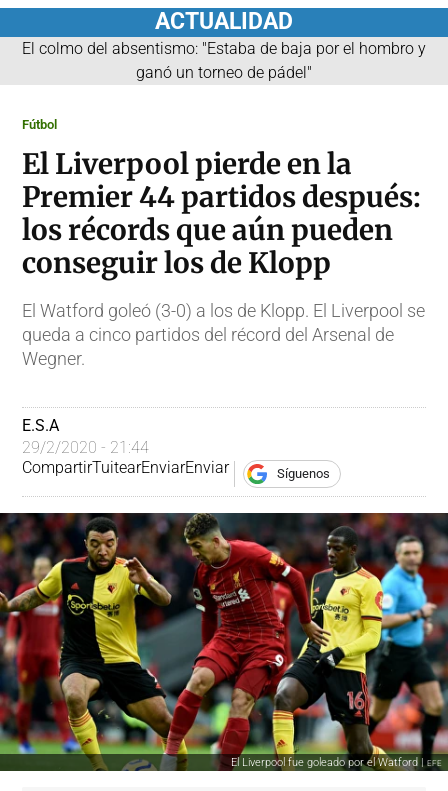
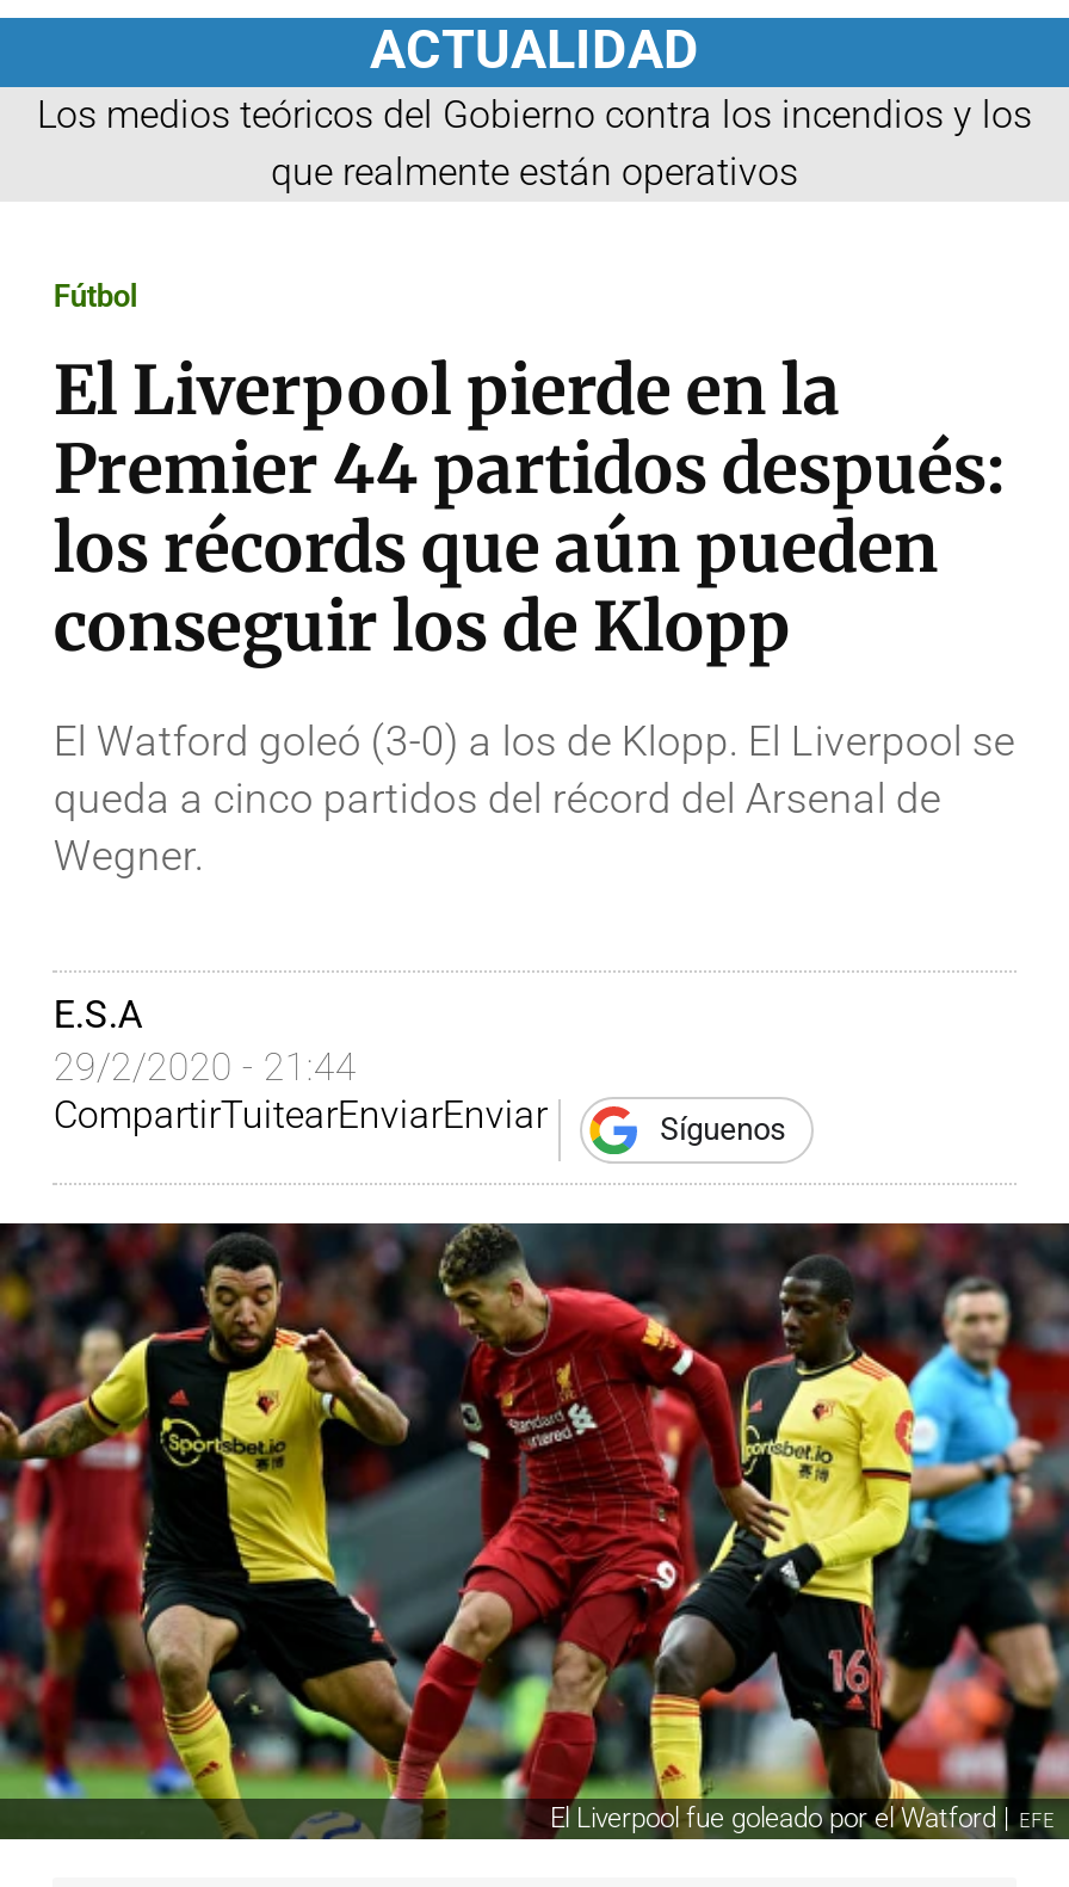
[22,39,426,82] El colmo del absentismo: "Estaba de baja por el hombro y | ganó un torneo de pádel" -> [37,91,1032,194] Los medios teóricos del Gobierno contra los incendios y los | que realmente están operativos

